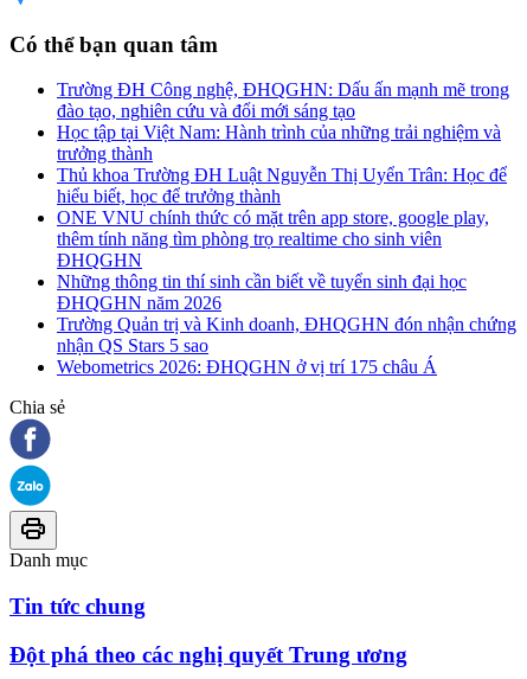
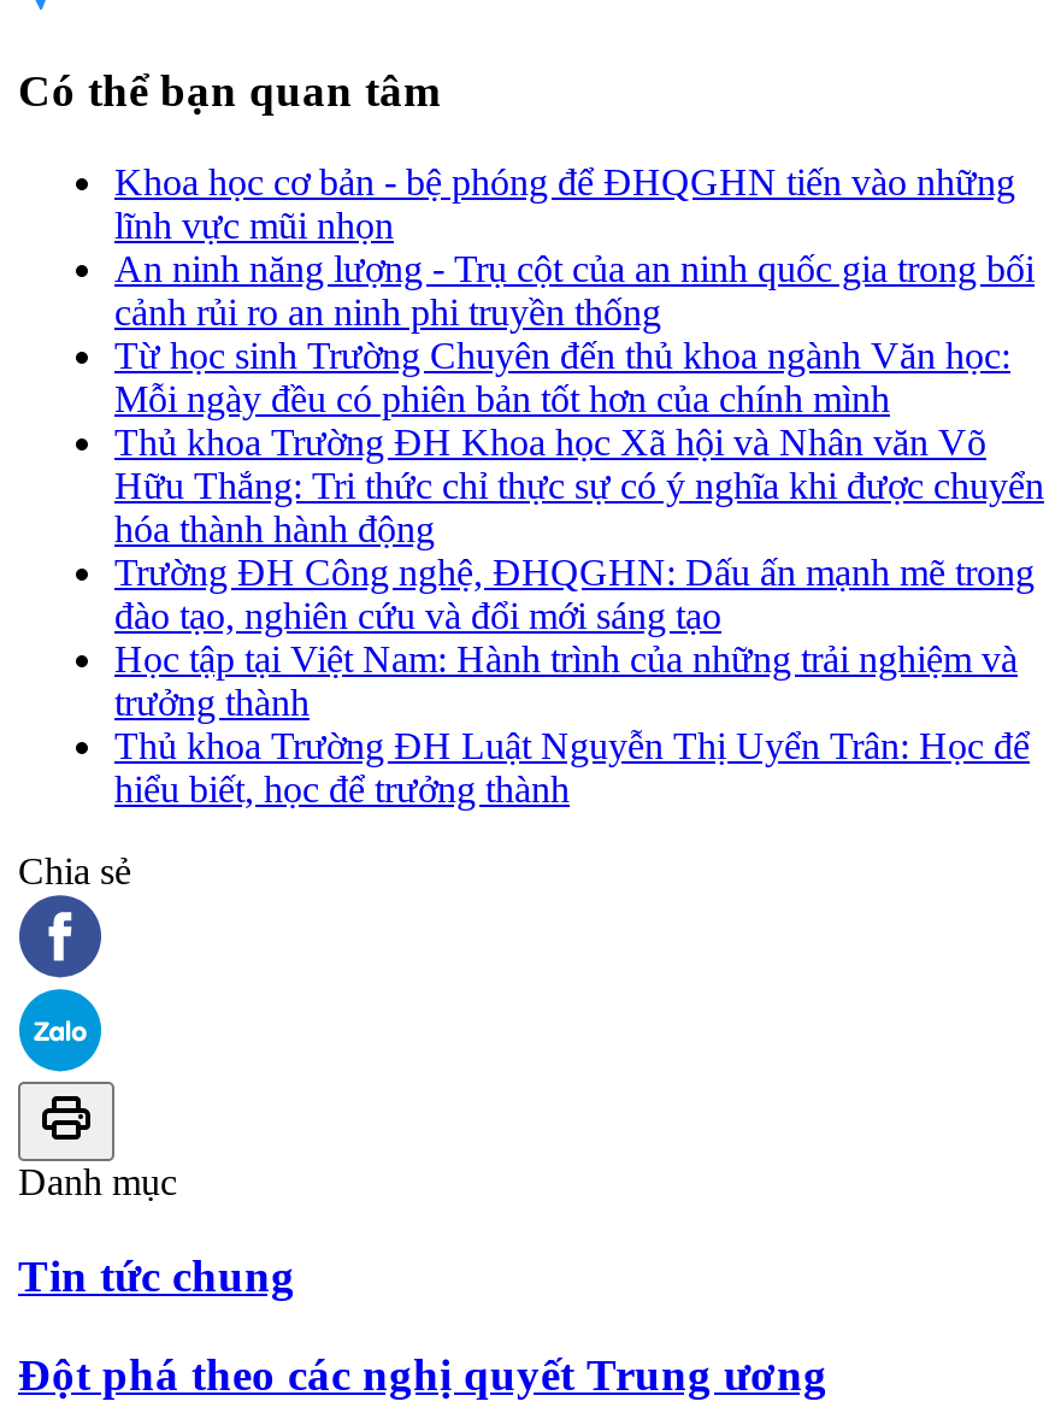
none -> [114,162,1044,550] Khoa học cơ bản - bệ phóng để ĐHQGHN tiến vào những | lĩnh vực mũi nhọn | An ninh năng lượng - Trụ cột của an ninh quốc gia trong bối | cảnh rủi ro an ninh phi truyền thống | Từ học sinh Trường Chuyên đến thủ khoa ngành Văn học: | Mỗi ngày đều có phiên bản tốt hơn của chính mình | Thủ khoa Trường ĐH Khoa học Xã hội và Nhân văn Võ | Hữu Thắng: Tri thức chỉ thực sự có ý nghĩa khi được chuyển | hóa thành hành động
moved [57,80,509,206] -> [114,552,1035,810]: Trường ĐH Công nghệ, ĐHQGHN: Dấu ấn mạnh mẽ trong | đào tạo, nghiên cứu và đổi mới sáng tạo | Học tập tại Việt Nam: Hành trình của những trải nghiệm và | trưởng thành | Thủ khoa Trường ĐH Luật Nguyễn Thị Uyển Trân: Học để | hiểu biết, học để trưởng thành
[57,208,516,377] ONE VNU chính thức có mặt trên app store, google play, | thêm tính năng tìm phòng trọ realtime cho sinh viên | ĐHQGHN | Những thông tin thí sinh cần biết về tuyển sinh đại học | ĐHQGHN năm 2026 | Trường Quản trị và Kinh doanh, ĐHQGHN đón nhận chứng | nhận QS Stars 5 sao | Webometrics 2026: ĐHQGHN ở vị trí 175 châu Á -> none

